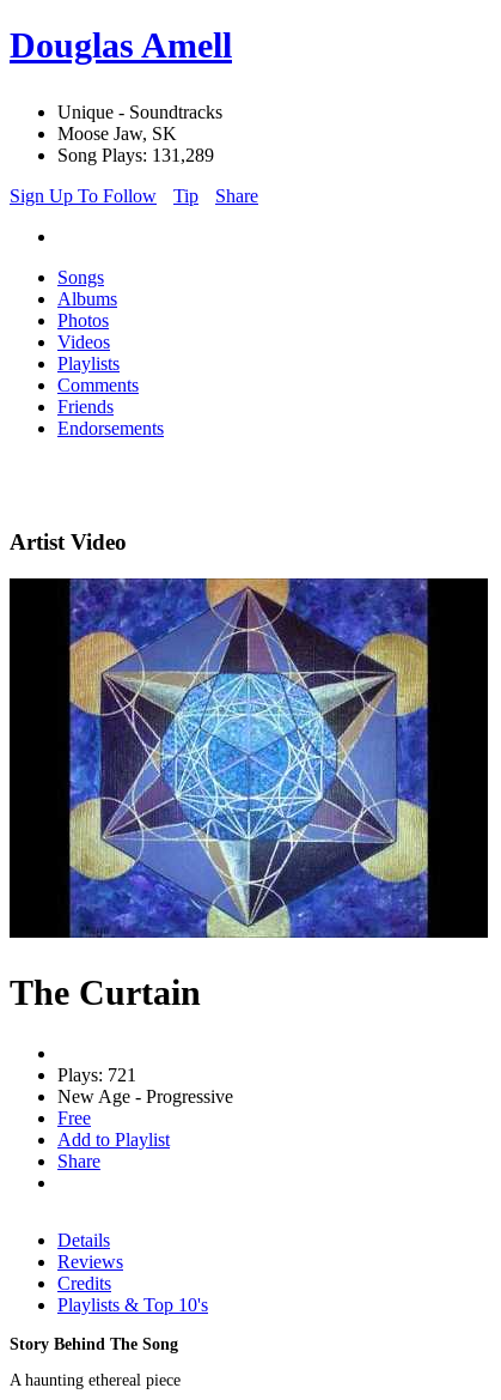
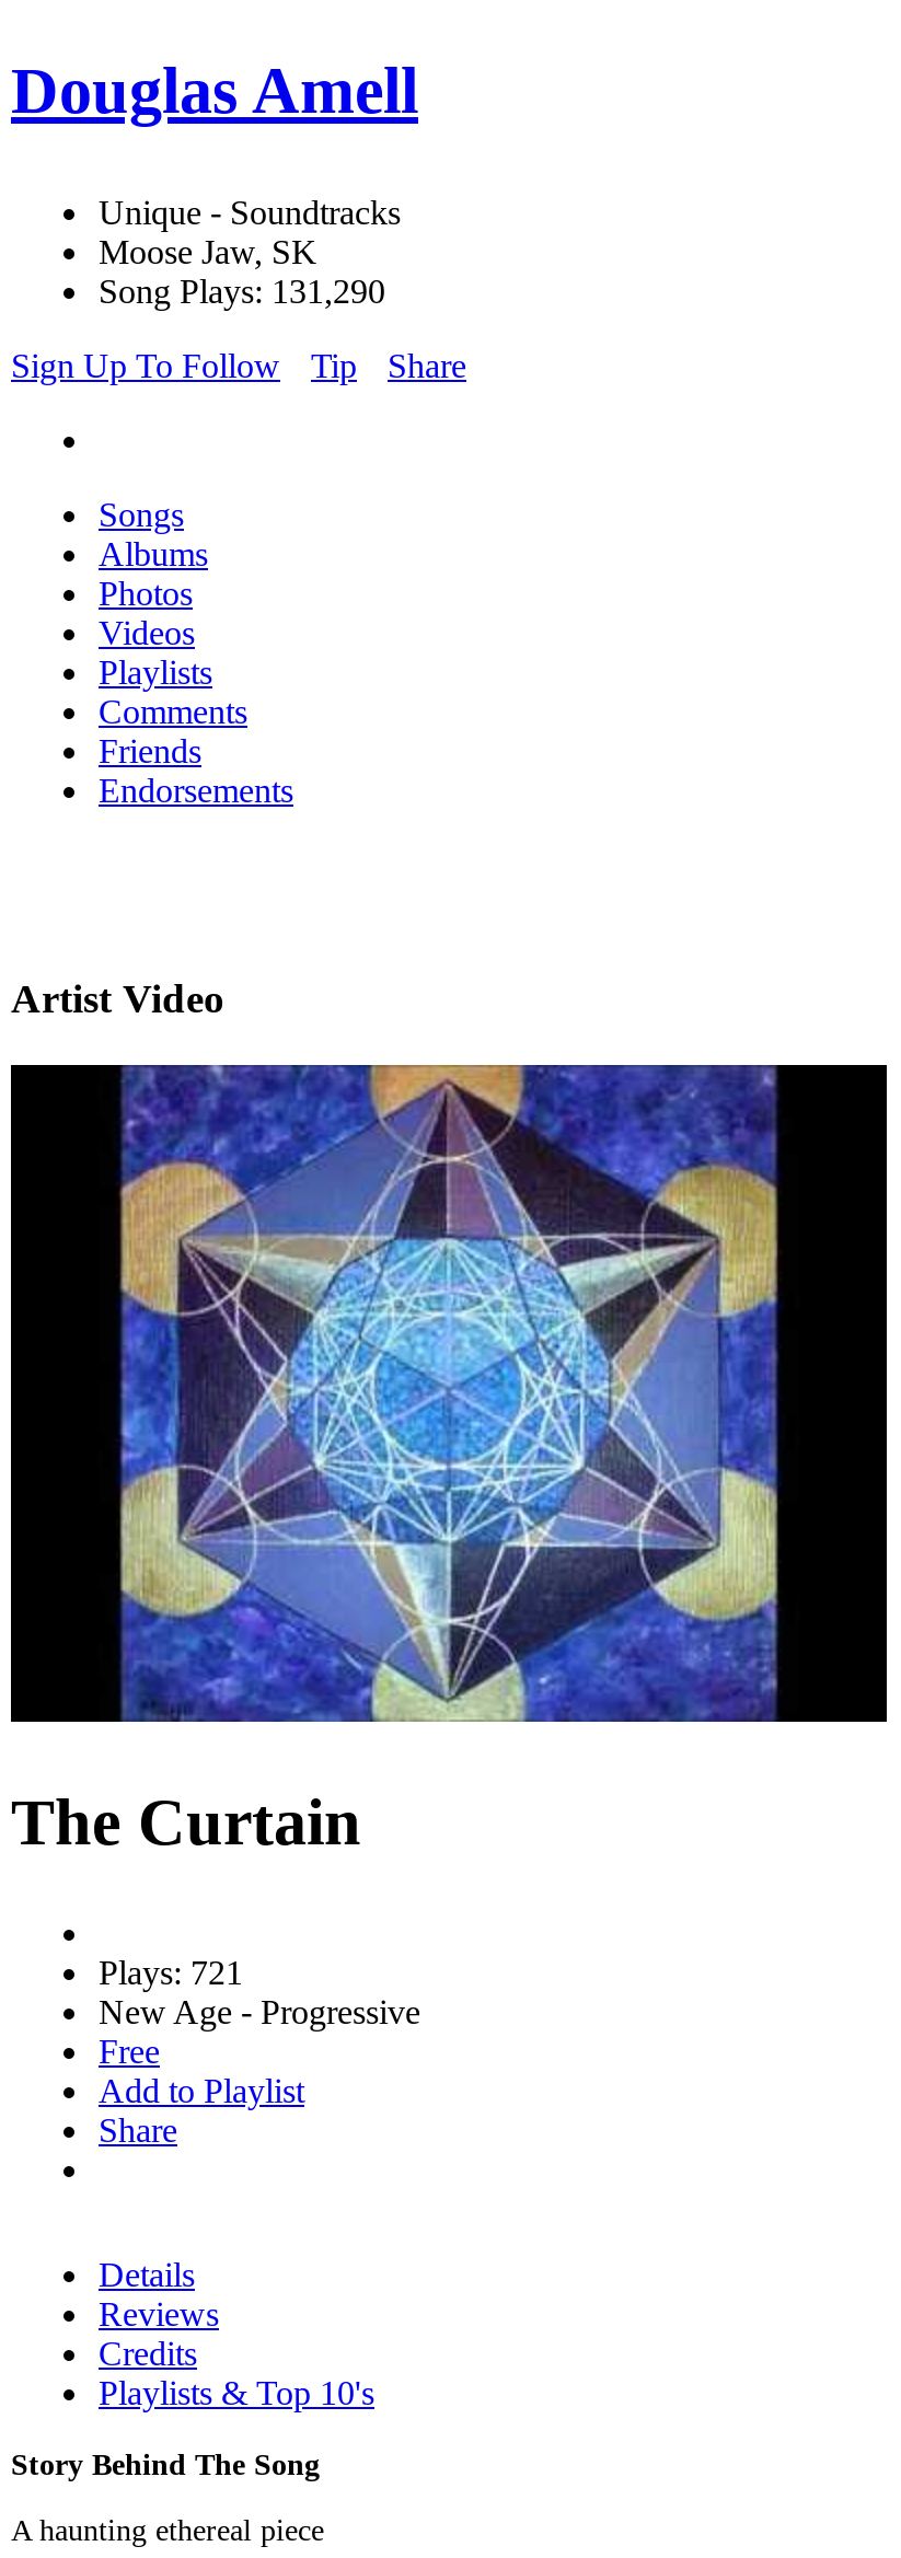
[57,145,214,166] Song Plays: 131,289 -> [99,273,385,310] Song Plays: 131,290

